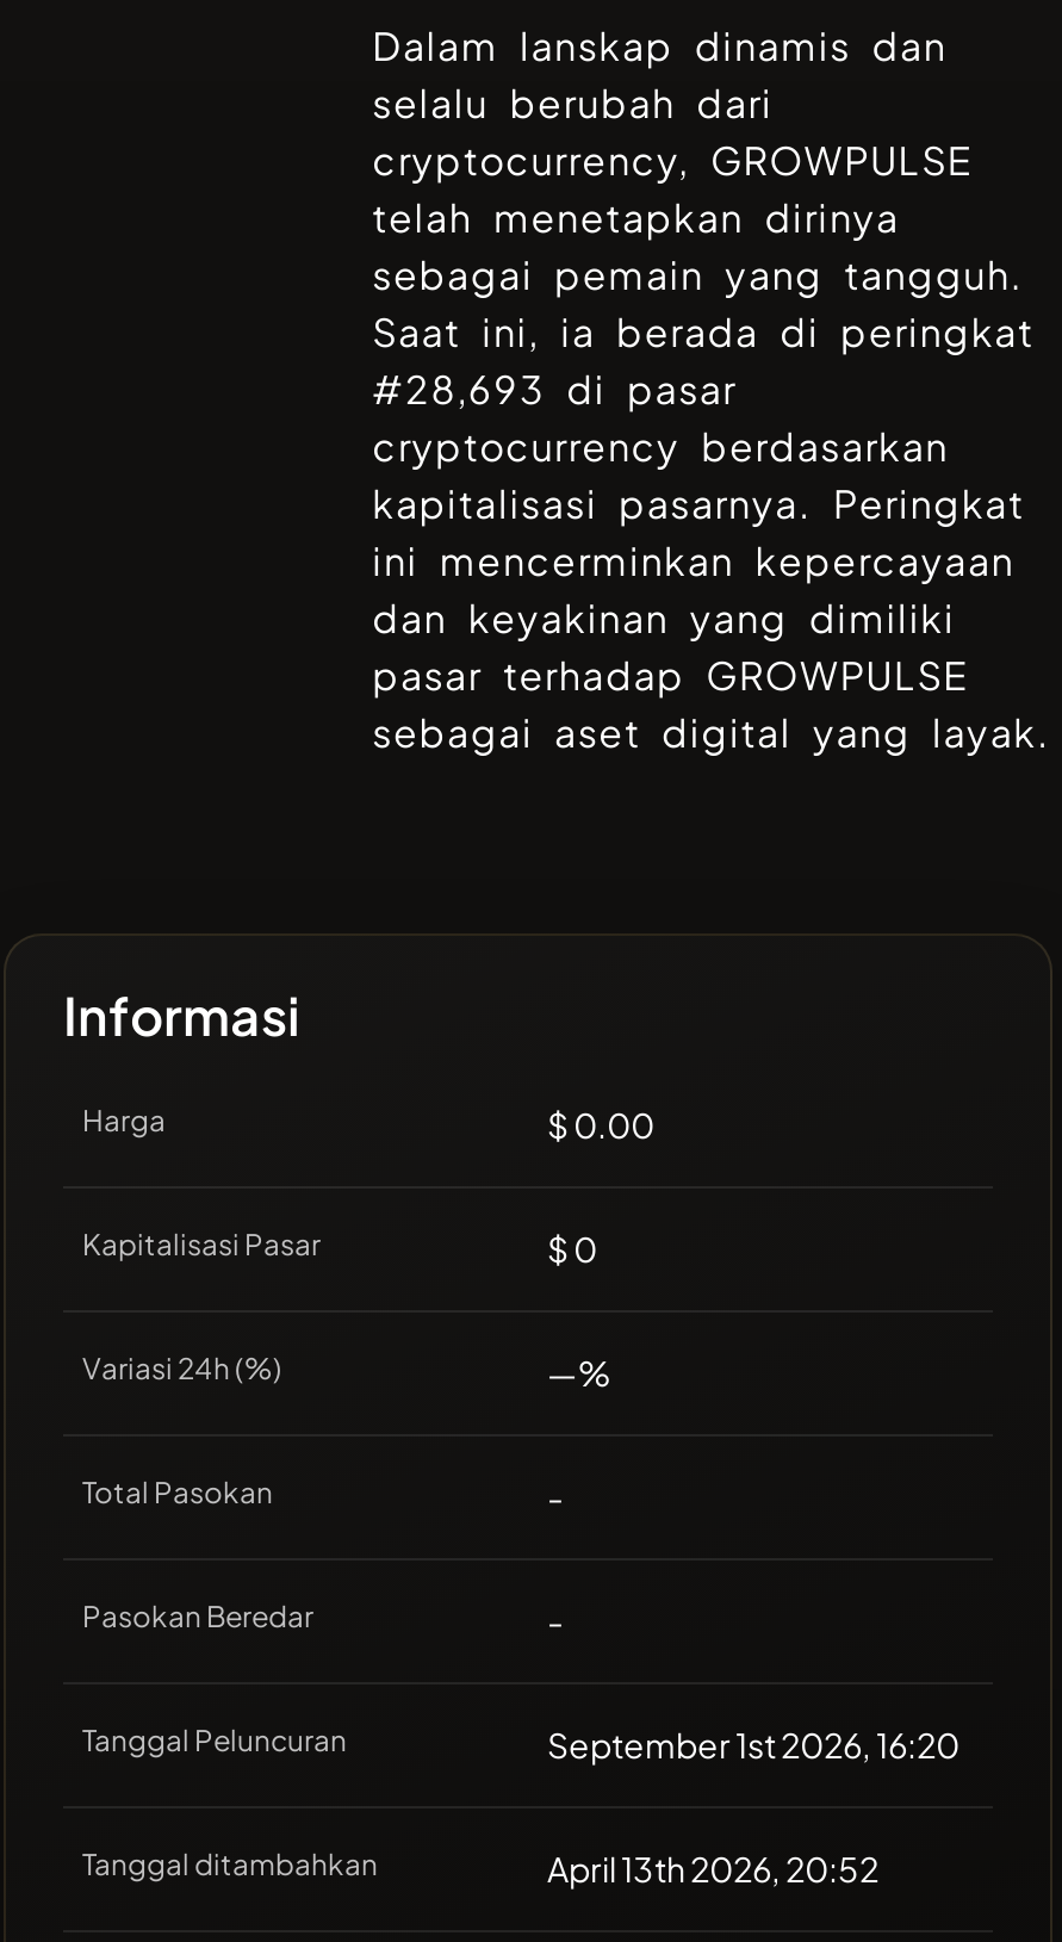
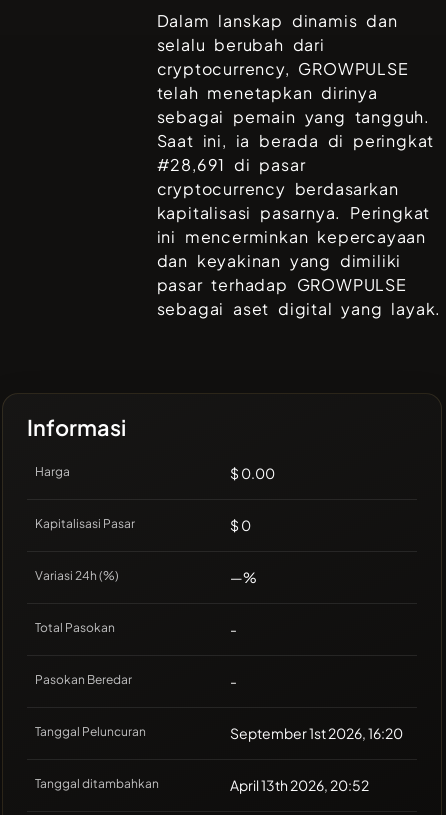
[372,363,737,413] #28,693 di pasar -> [157,154,305,175] #28,691 di pasar

